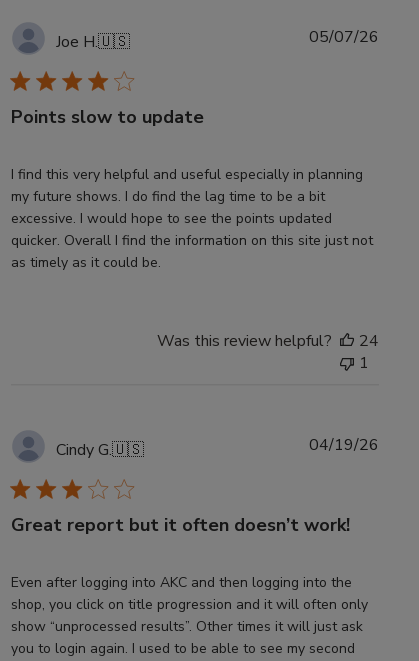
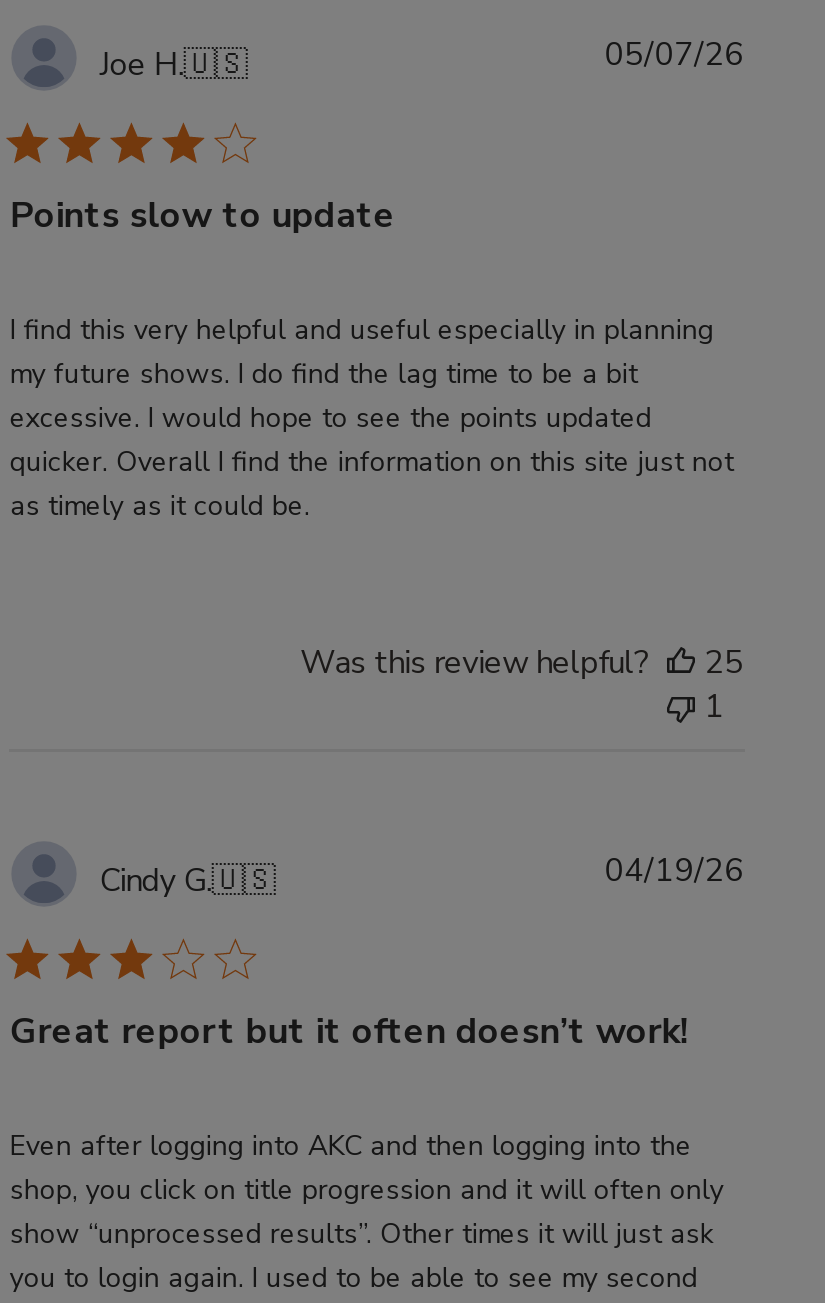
[157,330,379,352] Was this review helpful? 24 -> [300,641,744,685] Was this review helpful? 25

